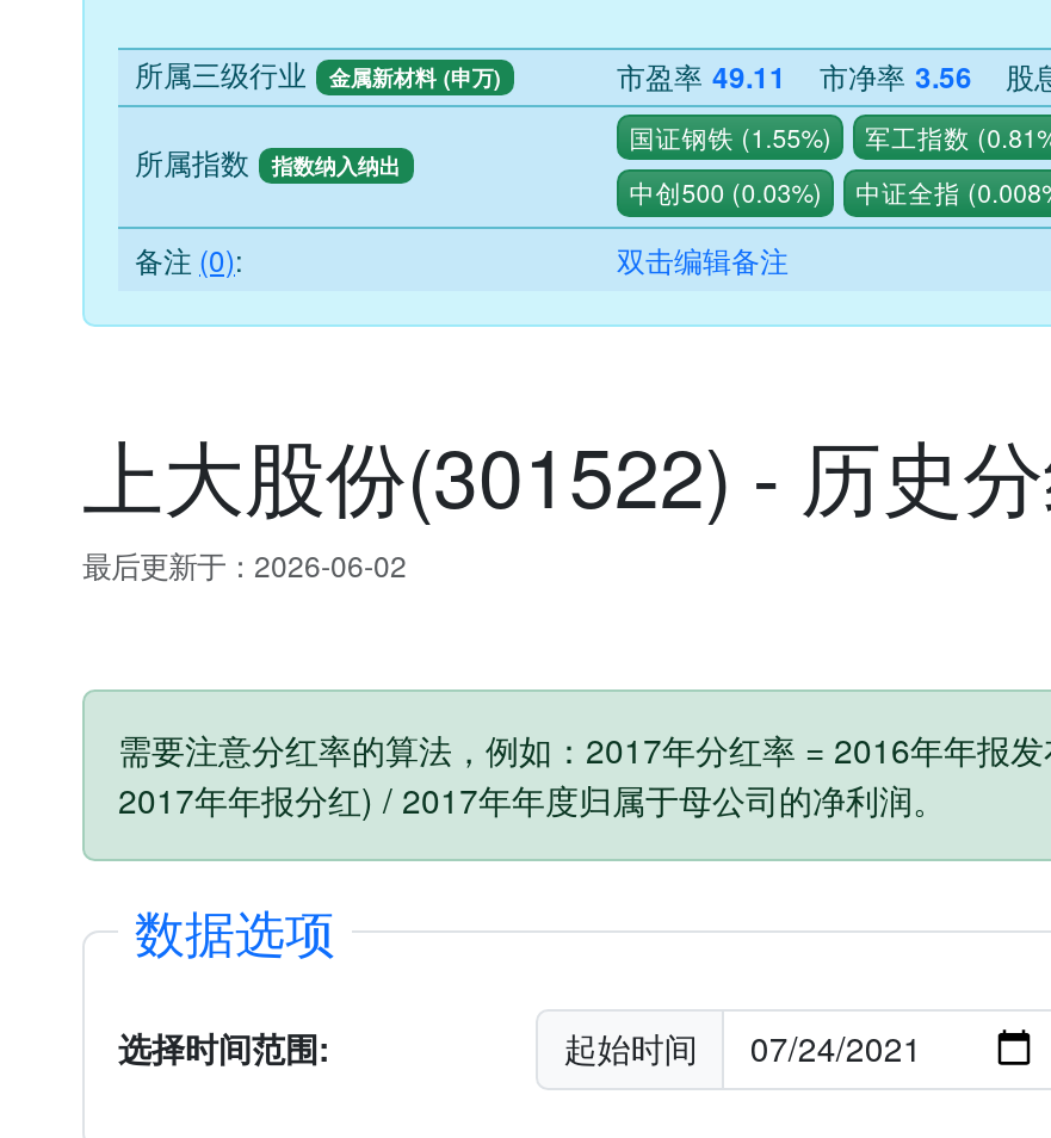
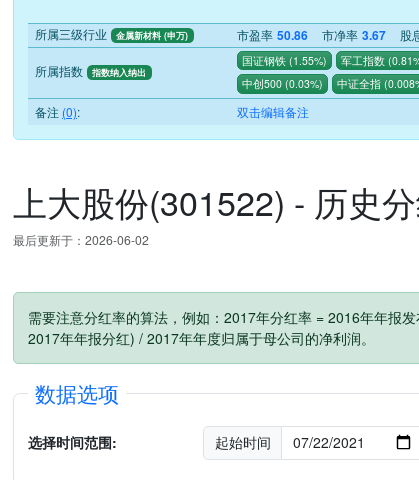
[617,54,786,97] 市盈率 49.11 -> [237,26,308,44] 市盈率 50.86
[820,54,972,97] 市净率 3.56 -> [322,26,386,44] 市净率 3.67

